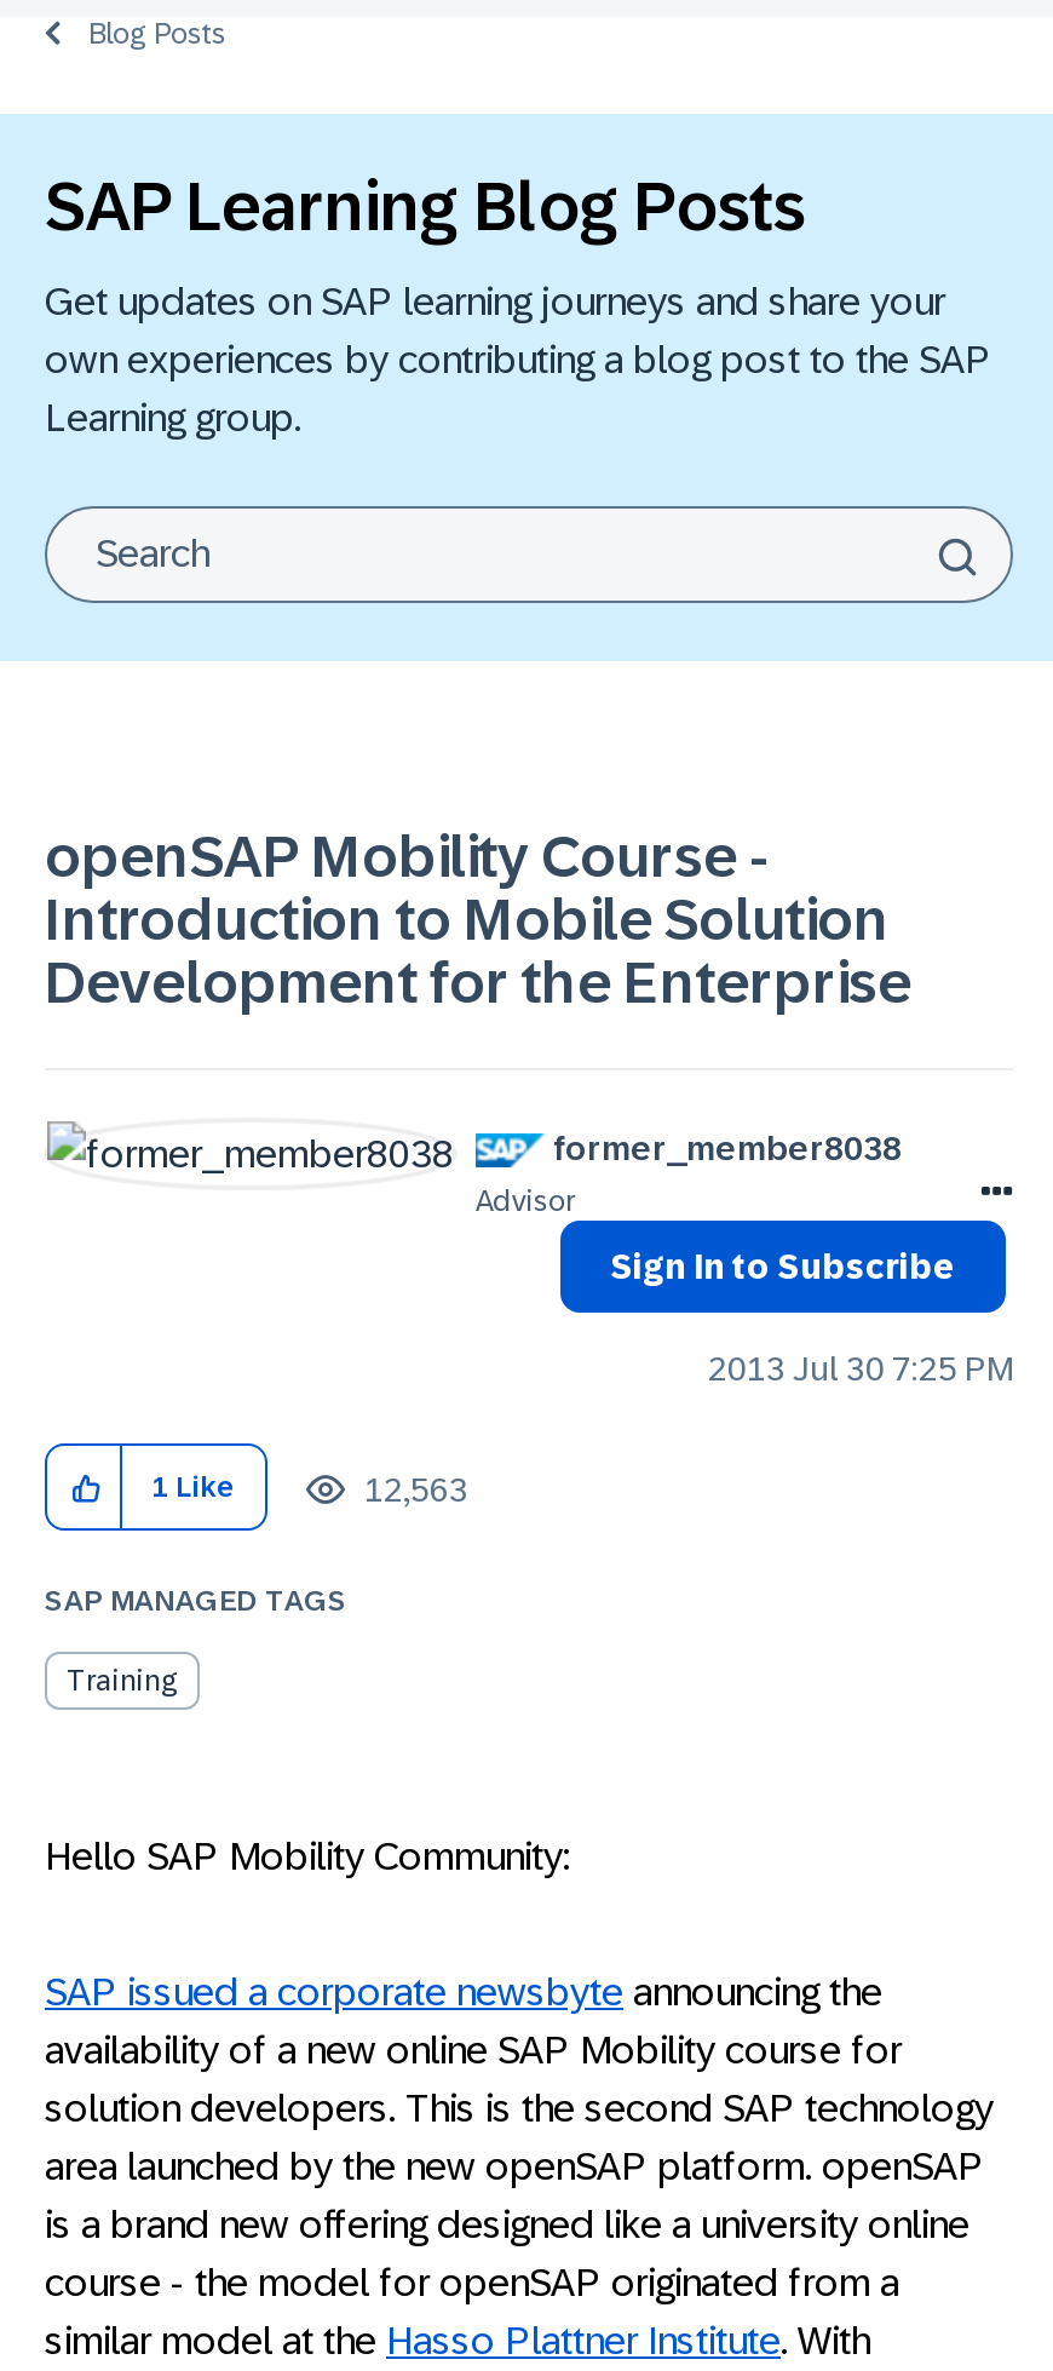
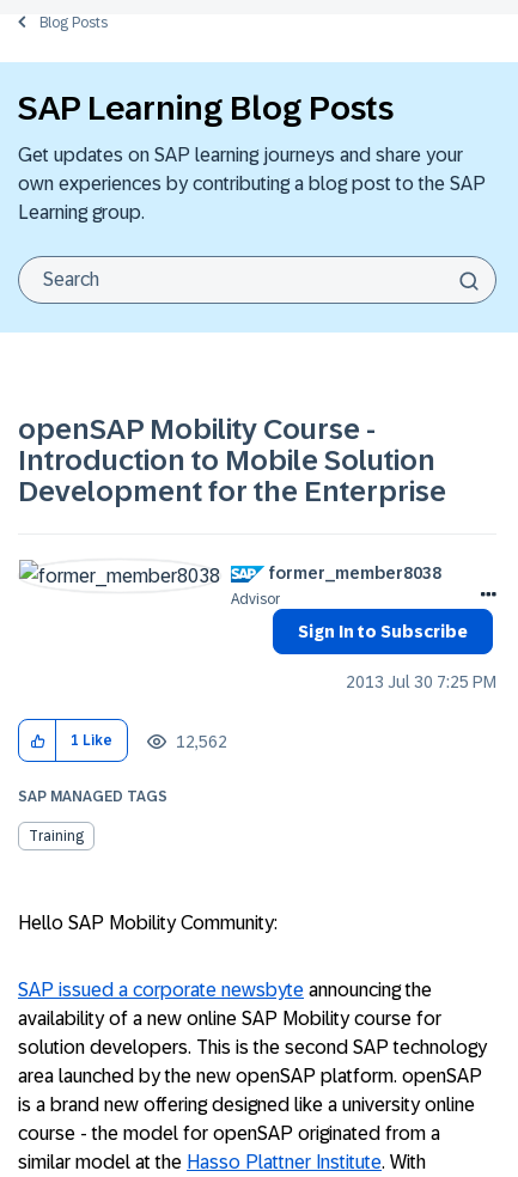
[364,1470,468,1509] 12,563 -> [176,732,227,751] 12,562

